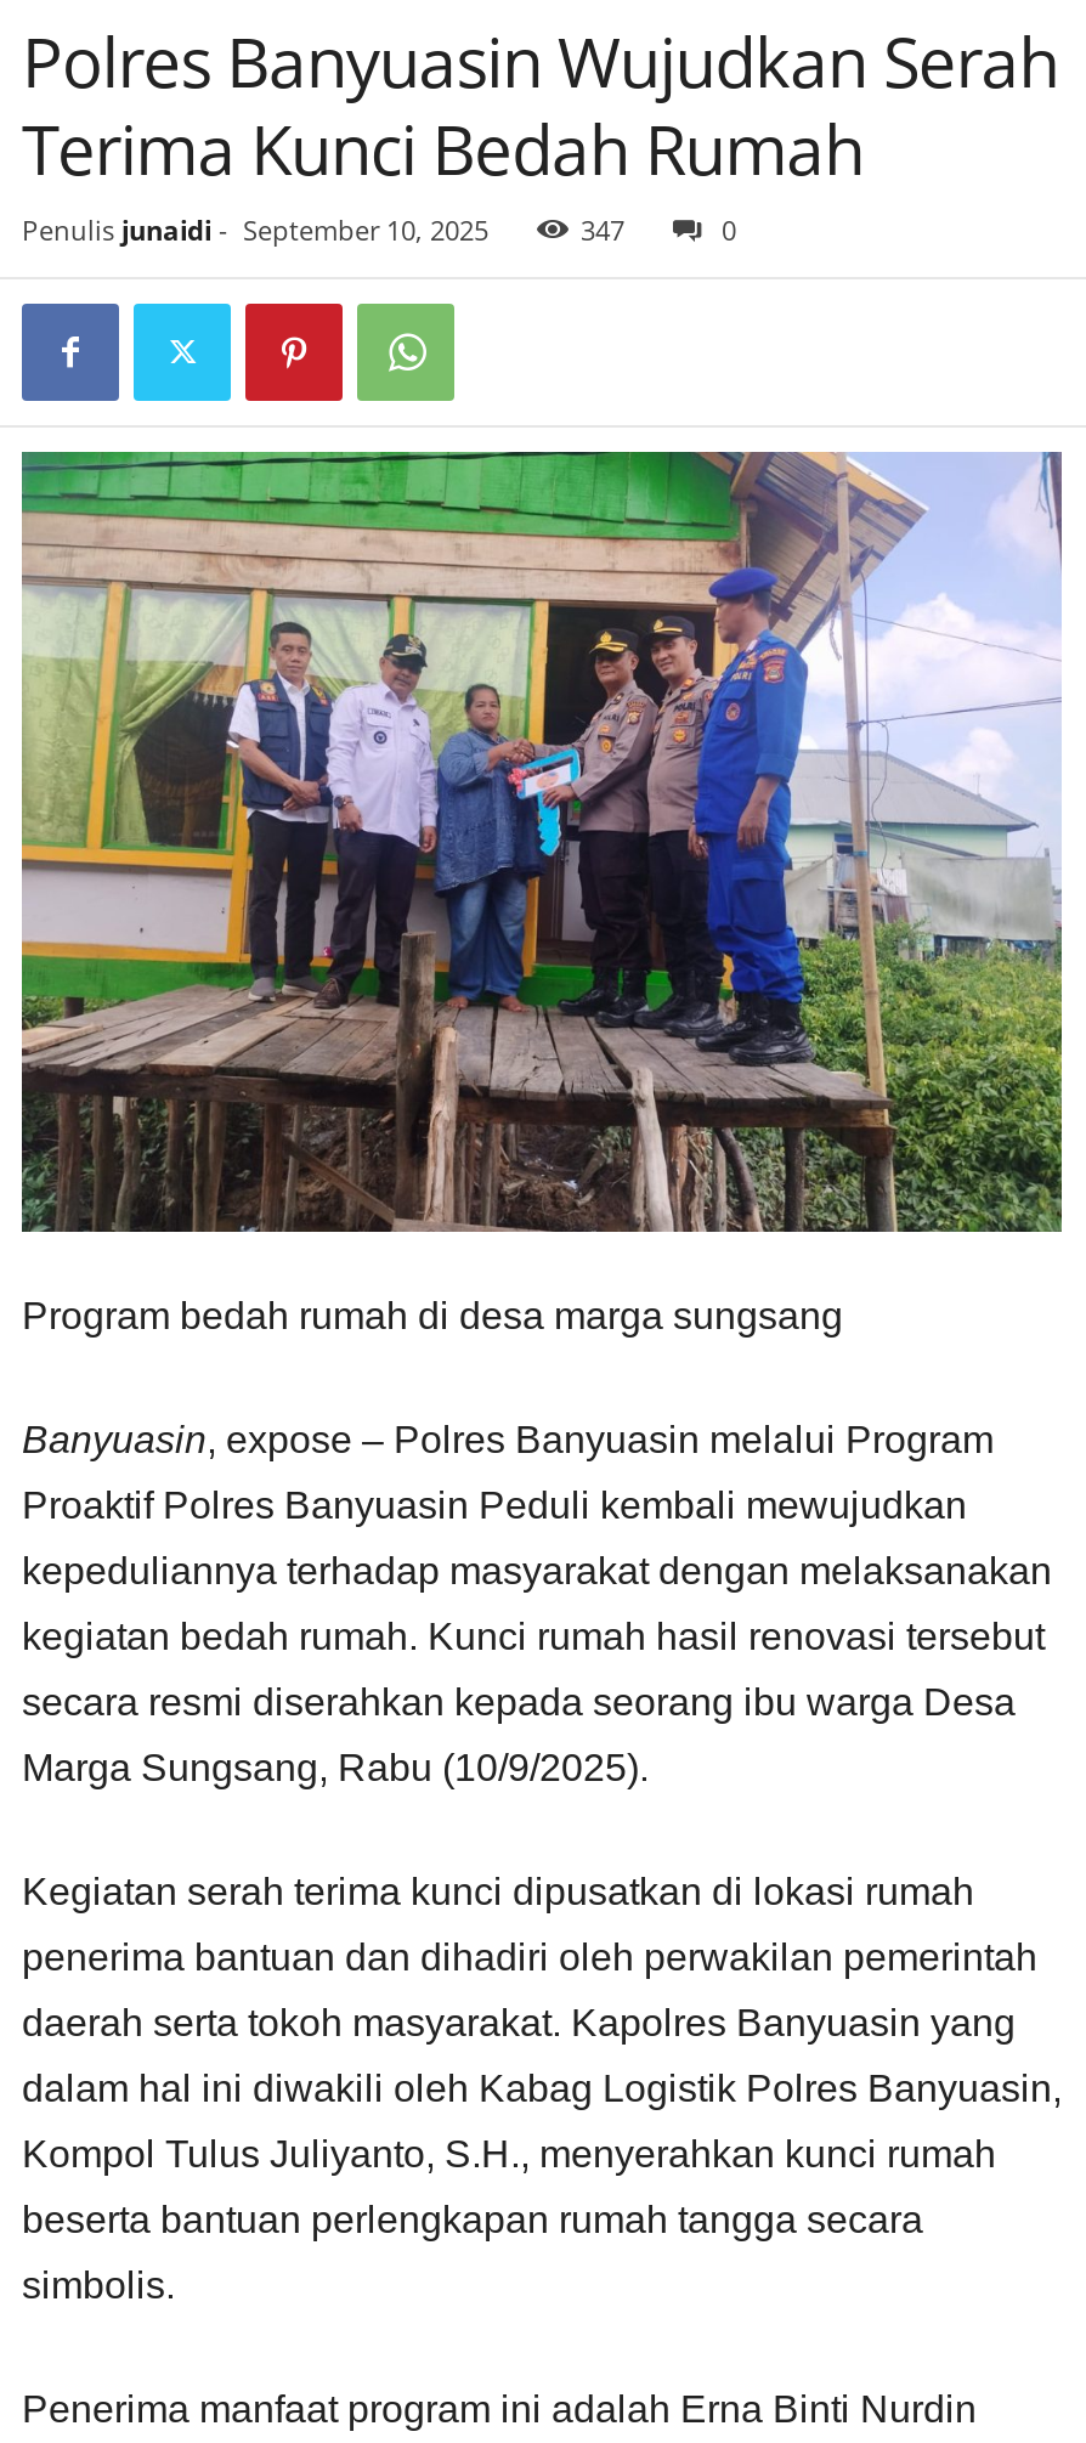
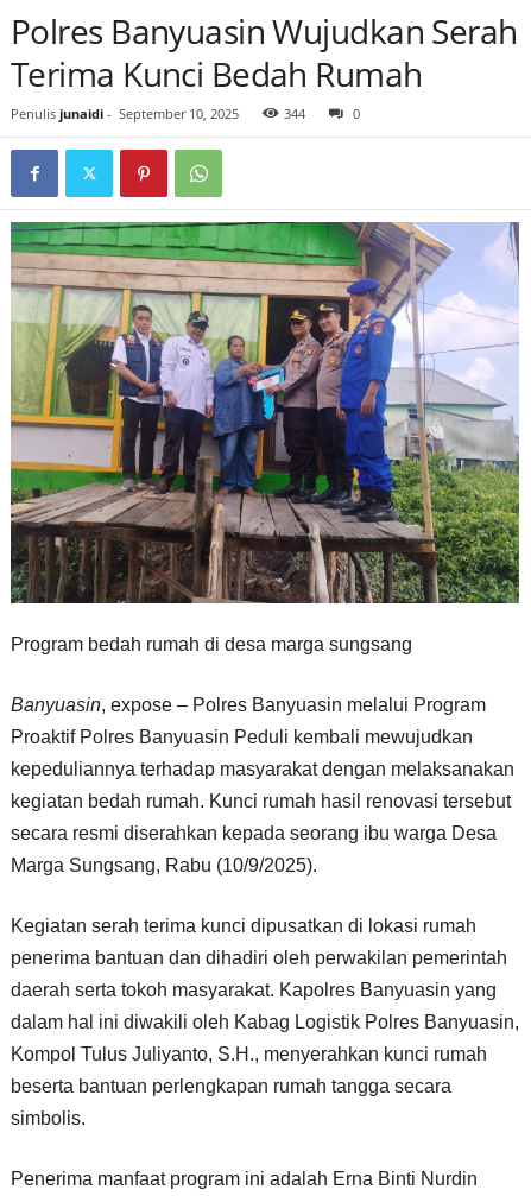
[581,211,624,248] 347 -> [284,105,305,122] 344

